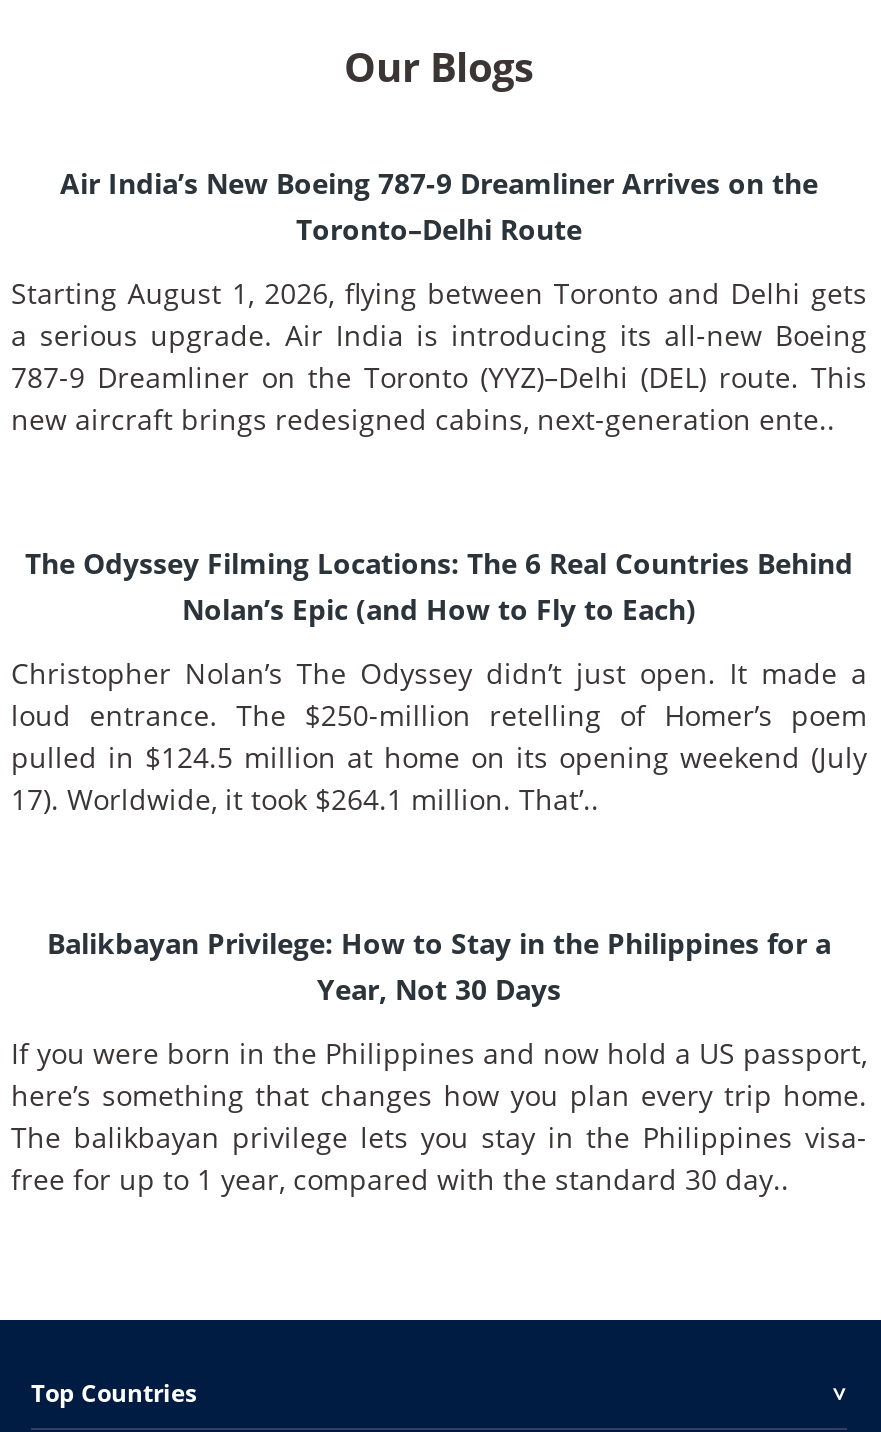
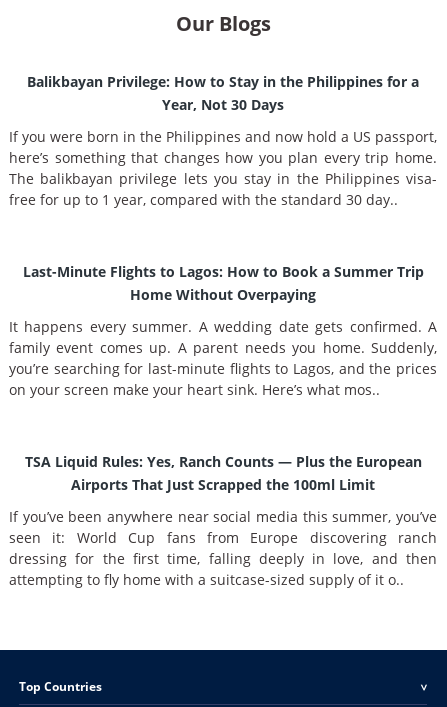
[11,165,867,439] Air India’s New Boeing 787-9 Dreamliner Arrives on the | Toronto–Delhi Route | Starting August 1, 2026, flying between Toronto and Delhi gets | a serious upgrade. Air India is introducing its all-new Boeing | 787-9 Dreamliner on the Toronto (YYZ)–Delhi (DEL) route. This | new aircraft brings redesigned cabins, next-generation ente.. -> none
[11,545,867,819] The Odyssey Filming Locations: The 6 Real Countries Behind | Nolan’s Epic (and How to Fly to Each) | Christopher Nolan’s The Odyssey didn’t just open. It made a | loud entrance. The $250-million retelling of Homer’s poem | pulled in $124.5 million at home on its opening weekend (July | 17). Worldwide, it took $264.1 million. That’.. -> none
moved [11,925,867,1199] -> [9,72,437,209]: Balikbayan Privilege: How to Stay in the Philippines for a | Year, Not 30 Days | If you were born in the Philippines and now hold a US passport, | here’s something that changes how you plan every trip home. | The balikbayan privilege lets you stay in the Philippines visa- | free for up to 1 year, compared with the standard 30 day..
none -> [9,262,437,399] Last-Minute Flights to Lagos: How to Book a Summer Trip | Home Without Overpaying | It happens every summer. A wedding date gets confirmed. A | family event comes up. A parent needs you home. Suddenly, | you’re searching for last-minute flights to Lagos, and the prices | on your screen make your heart sink. Here’s what mos..
none -> [9,452,437,589] TSA Liquid Rules: Yes, Ranch Counts — Plus the European | Airports That Just Scrapped the 100ml Limit | If you’ve been anywhere near social media this summer, you’ve | seen it: World Cup fans from Europe discovering ranch | dressing for the first time, falling deeply in love, and then | attempting to fly home with a suitcase-sized supply of it o..

